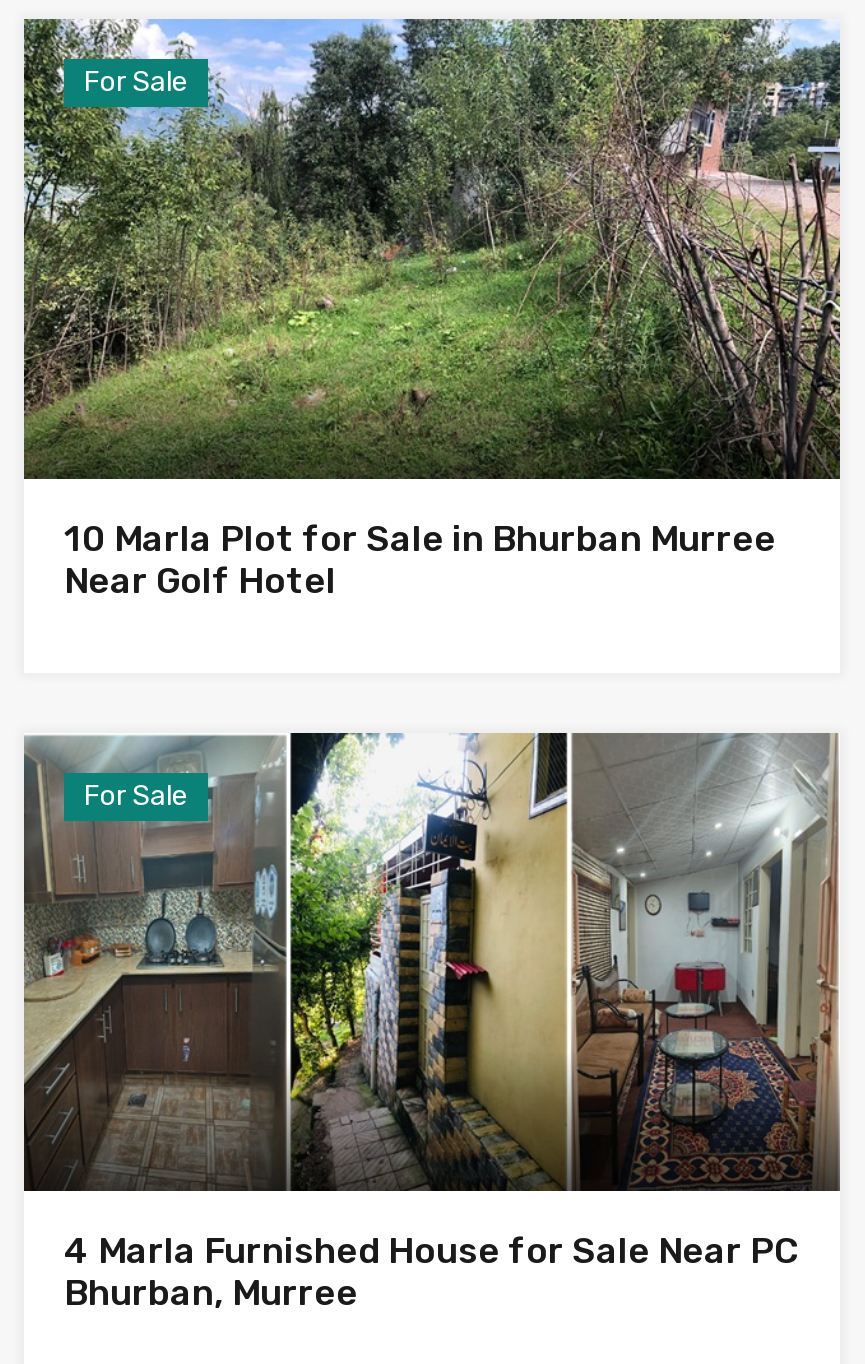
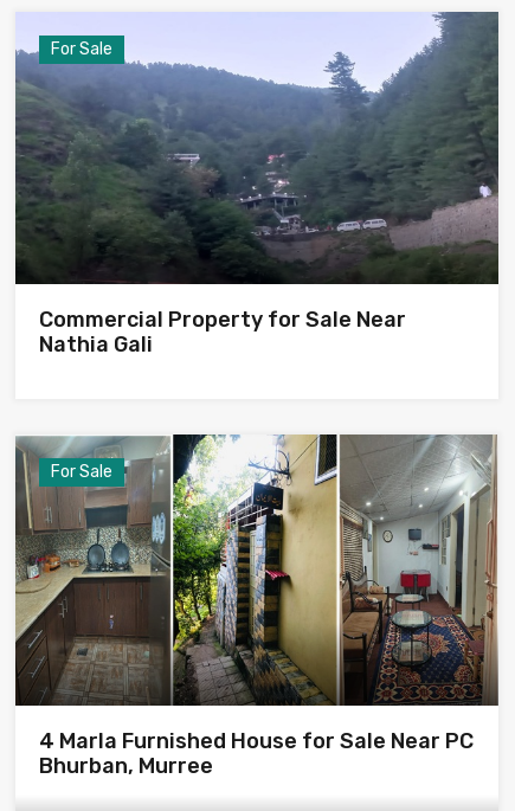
[22,16,840,602] [image] | 10 Marla Plot for Sale in Bhurban Murree | Near Golf Hotel -> [14,11,500,358] [image] | Commercial Property for Sale Near | Nathia Gali

